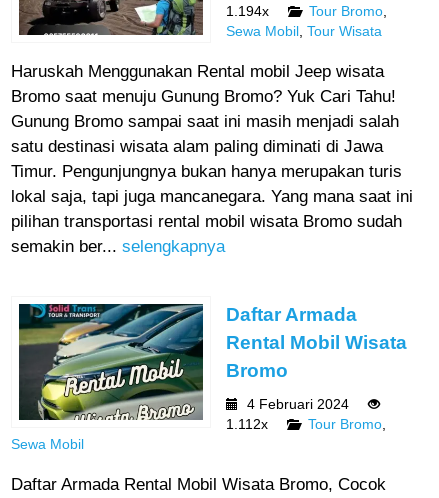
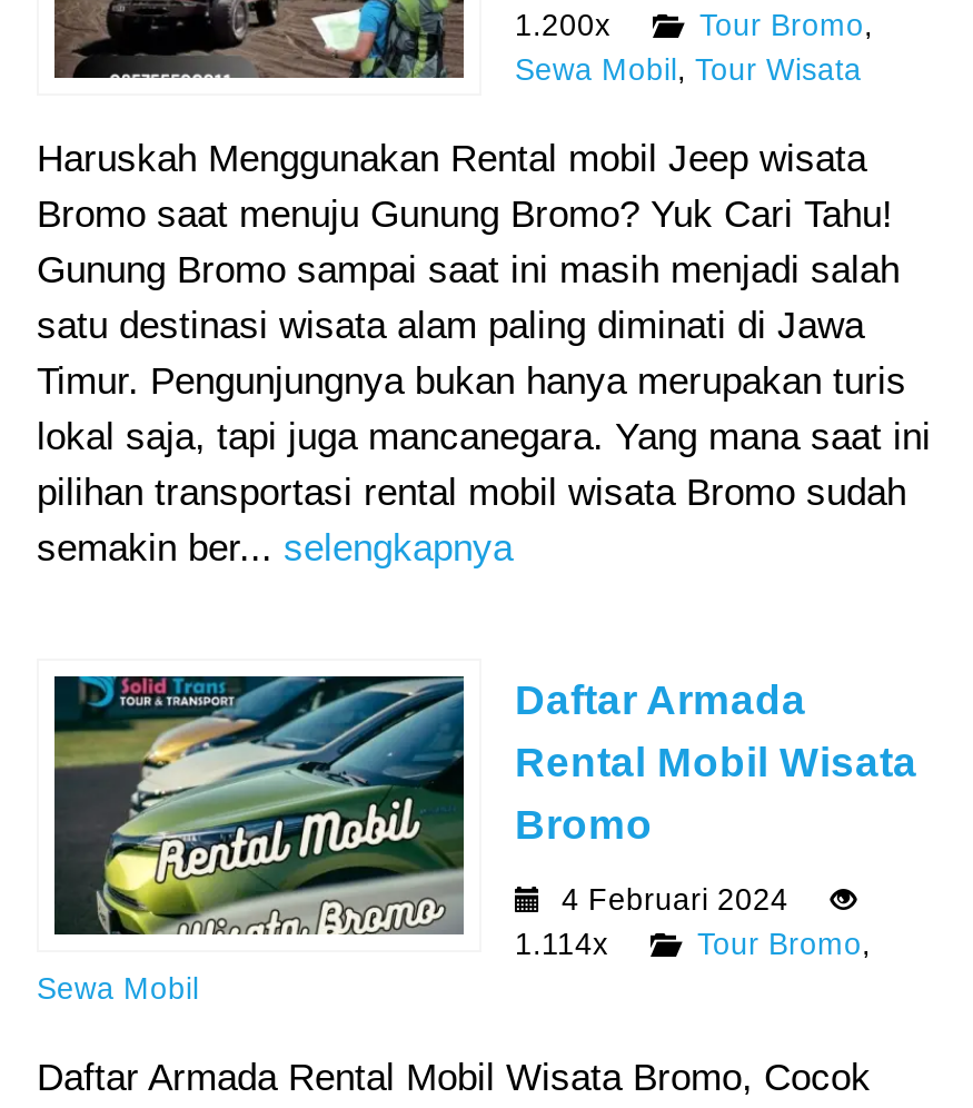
[226,4,273,19] 1.194x -> [515,9,619,42] 1.200x
[226,417,272,432] 1.112x -> [515,928,617,961] 1.114x

